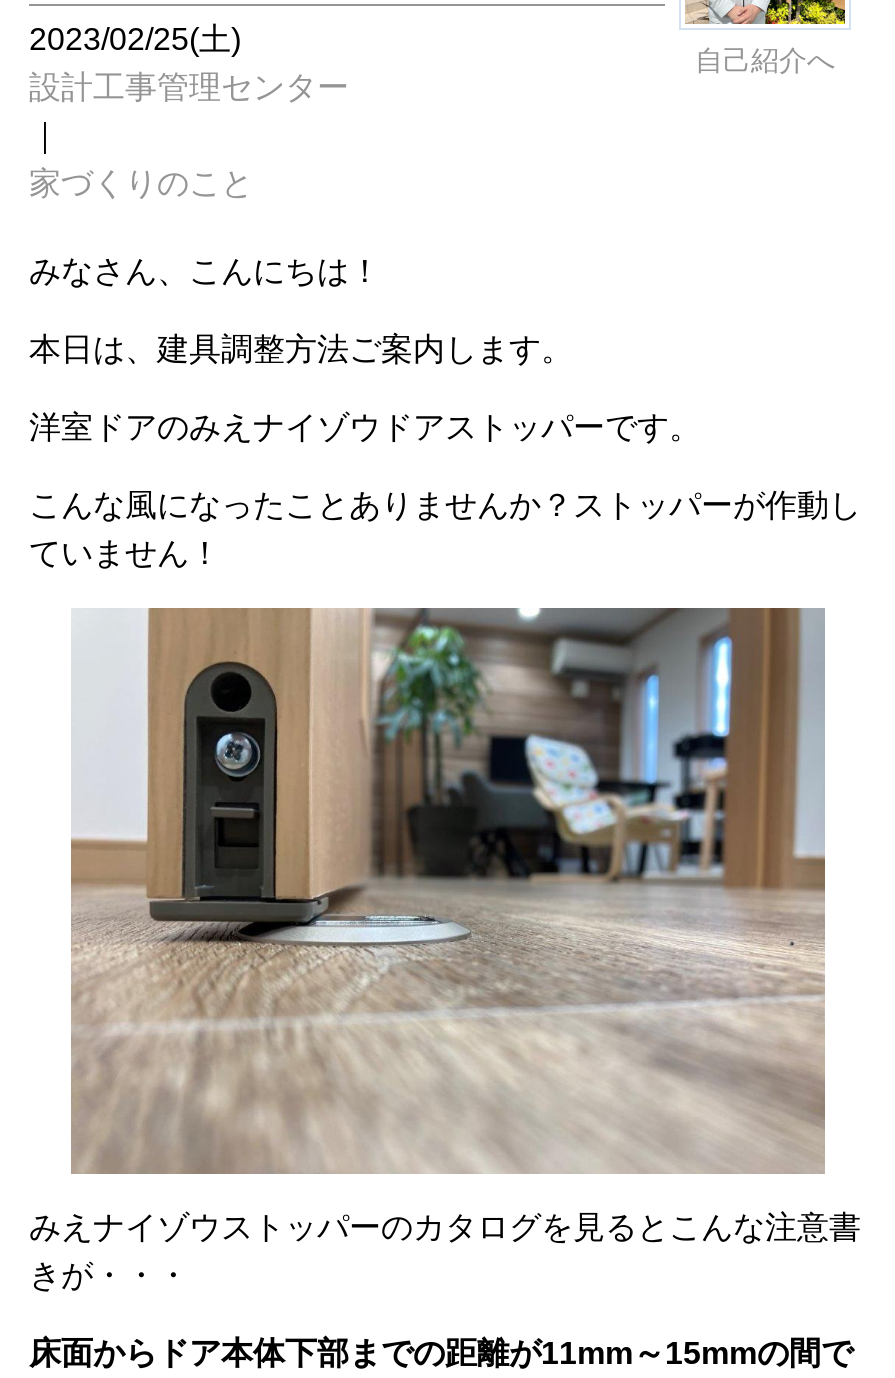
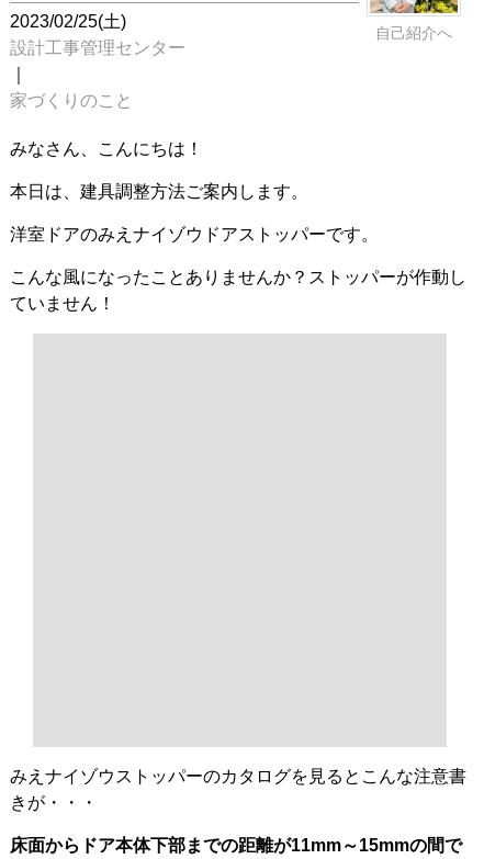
[71,606,827,1174] [image] -> none

